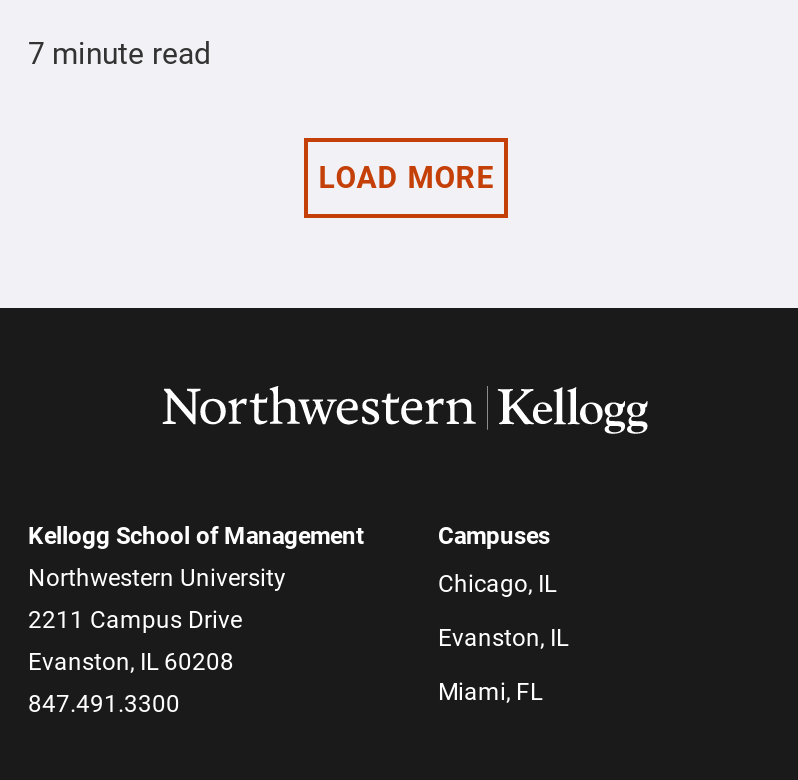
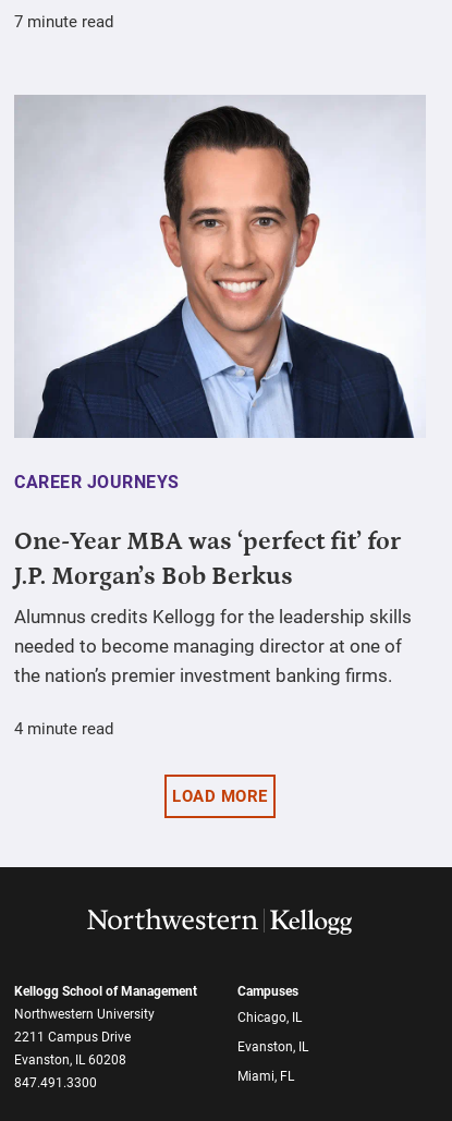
none -> [14,95,425,739] [image] | CAREER JOURNEYS | One-Year MBA was ‘perfect fit’ for | J.P. Morgan’s Bob Berkus | Alumnus credits Kellogg for the leadership skills | needed to become managing director at one of | the nation’s premier investment banking firms. | 4 minute read

